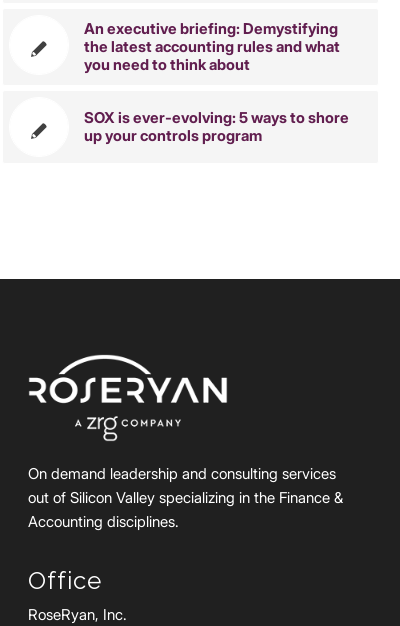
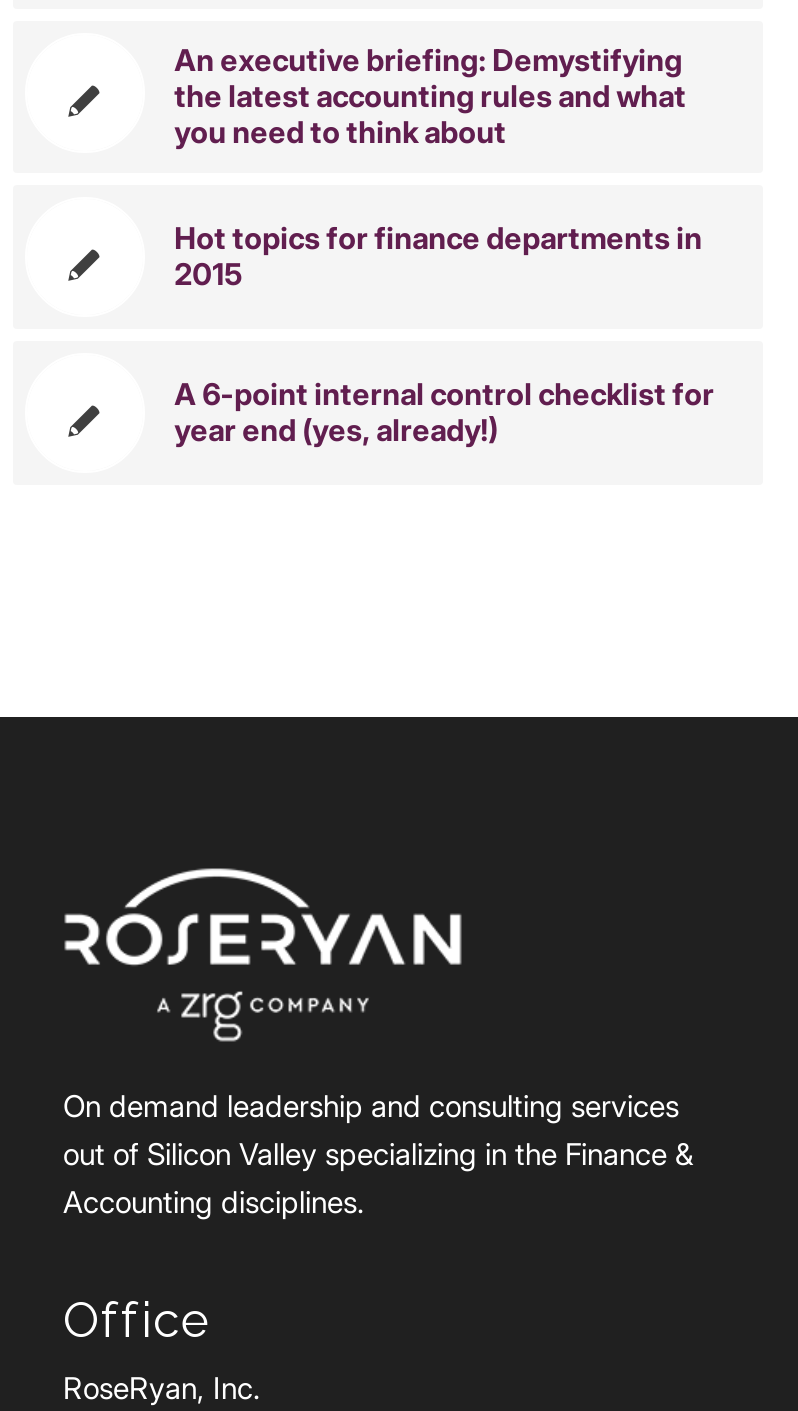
[84,108,349,145] SOX is ever-evolving: 5 ways to shore | up your controls program -> [174,219,714,449] Hot topics for finance departments in | 2015 | A 6-point internal control checklist for | year end (yes, already!)

